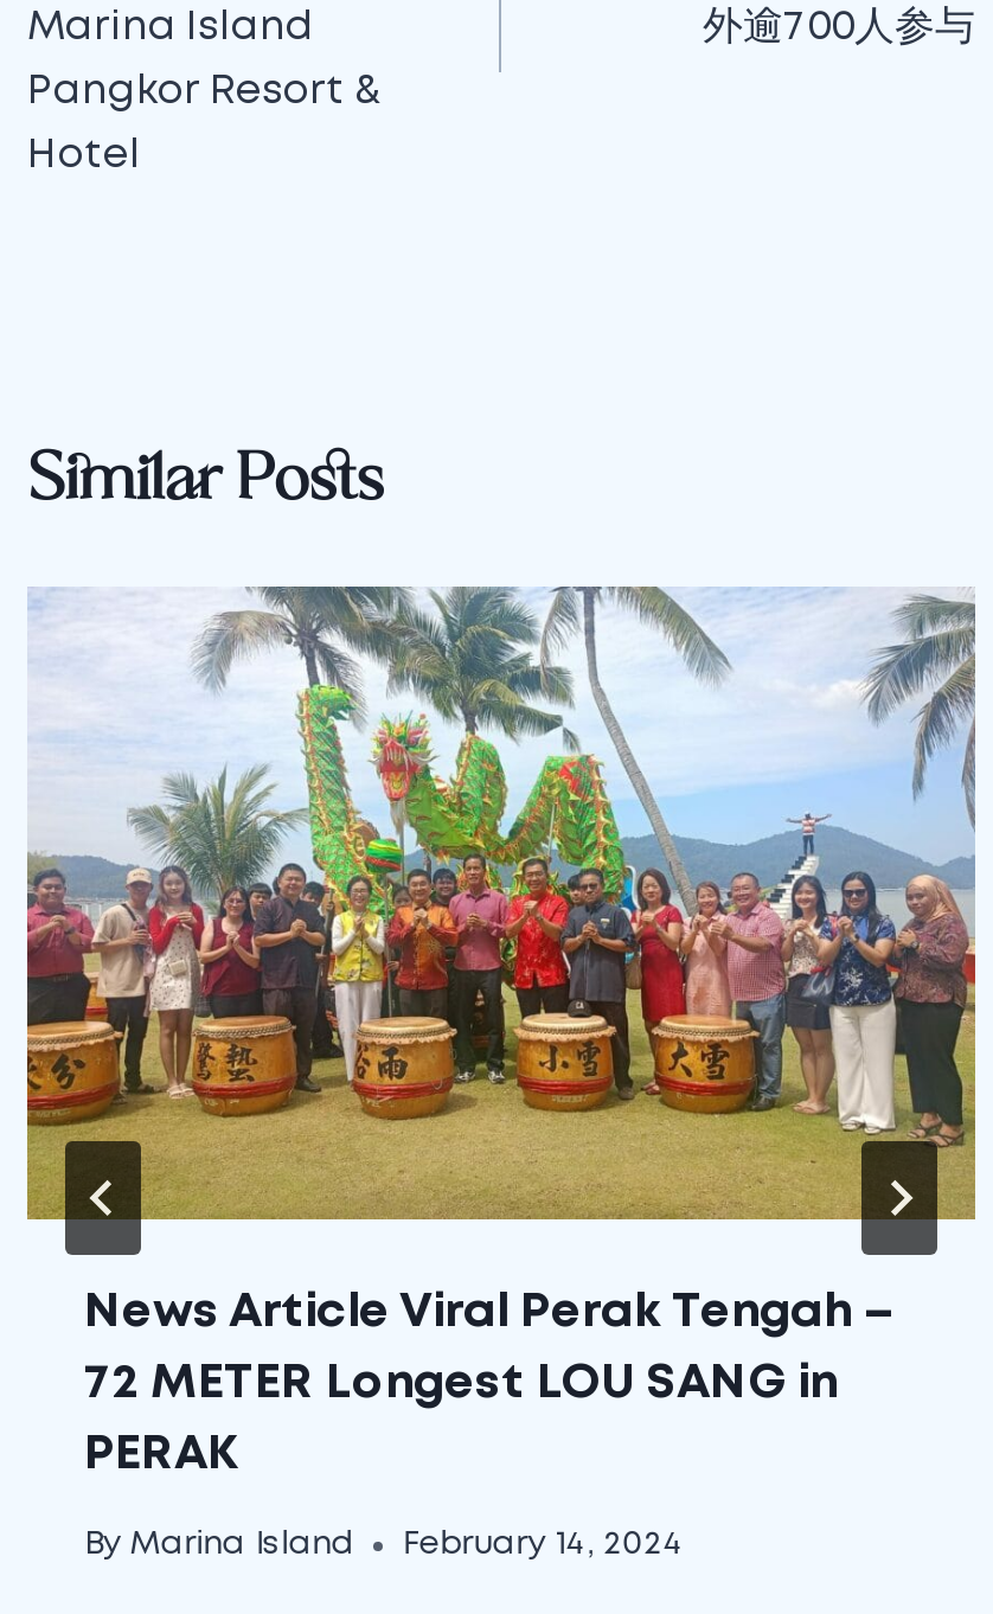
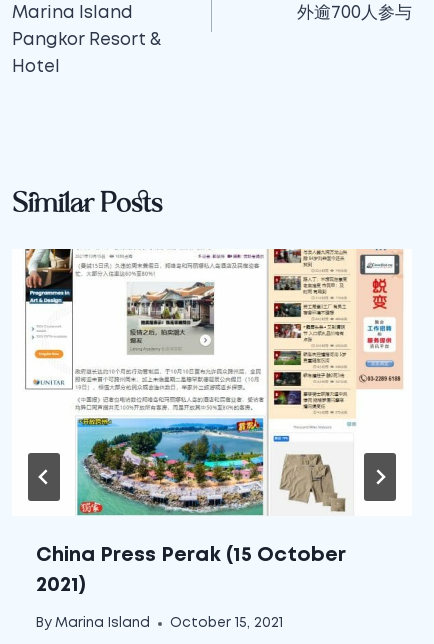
[25,584,978,1475] [image] | News Article Viral Perak Tengah – | 72 METER Longest LOU SANG in | PERAK -> [12,248,412,594] [image] | China Press Perak (15 October | 2021)
[84,1531,684,1559] By Marina Island February 14, 2024 -> [36,617,283,629] By Marina Island October 15, 2021

